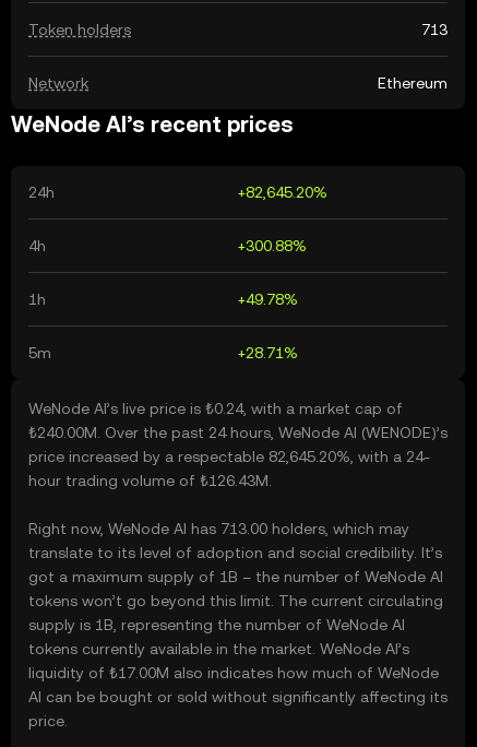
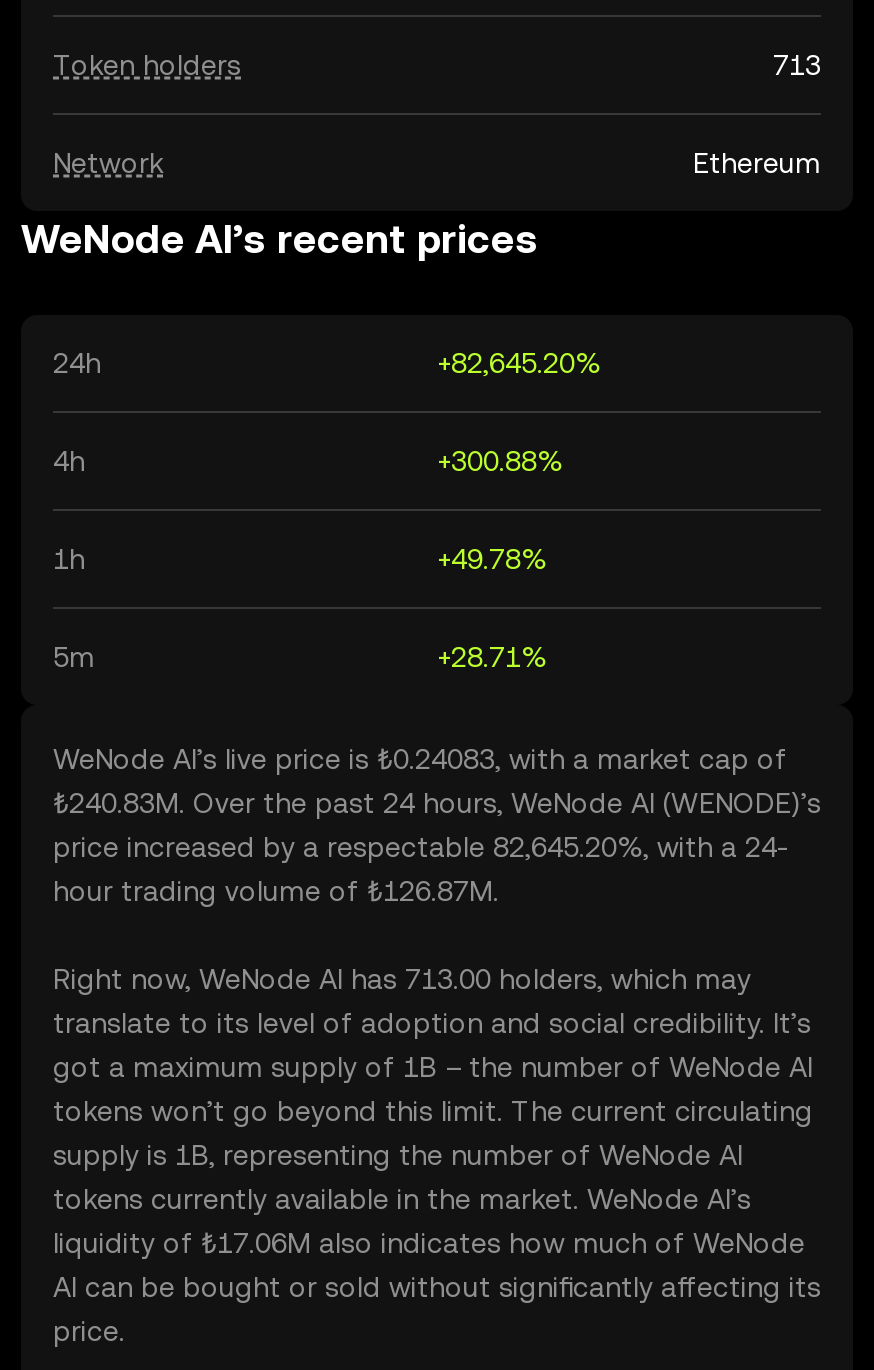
[28,400,403,417] WeNode AI’s live price is ₺0.24, with a market cap of -> [53,743,787,775] WeNode AI’s live price is ₺0.24083, with a market cap of
[28,424,448,441] ₺240.00M. Over the past 24 hours, WeNode AI (WENODE)’s -> [53,787,821,819] ₺240.83M. Over the past 24 hours, WeNode AI (WENODE)’s
[28,472,272,489] hour trading volume of ₺126.43M. -> [53,875,499,907] hour trading volume of ₺126.87M.
[28,664,439,681] liquidity of ₺17.00M also indicates how much of WeNode -> [53,1227,805,1259] liquidity of ₺17.06M also indicates how much of WeNode

